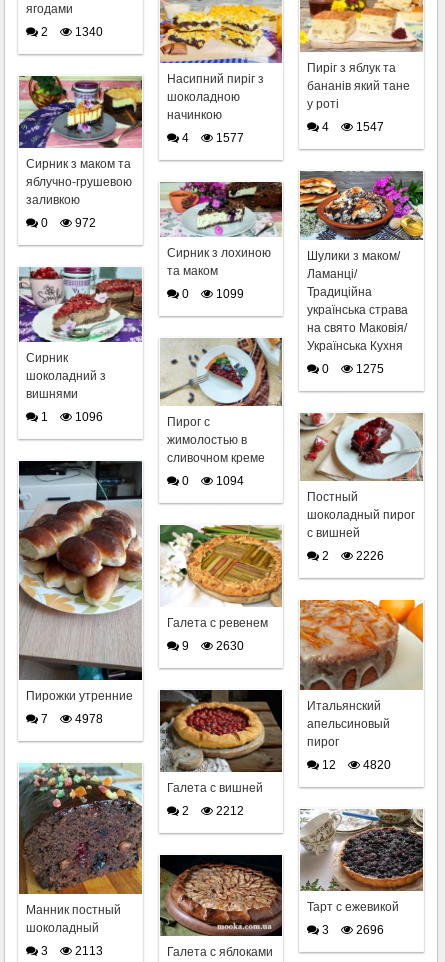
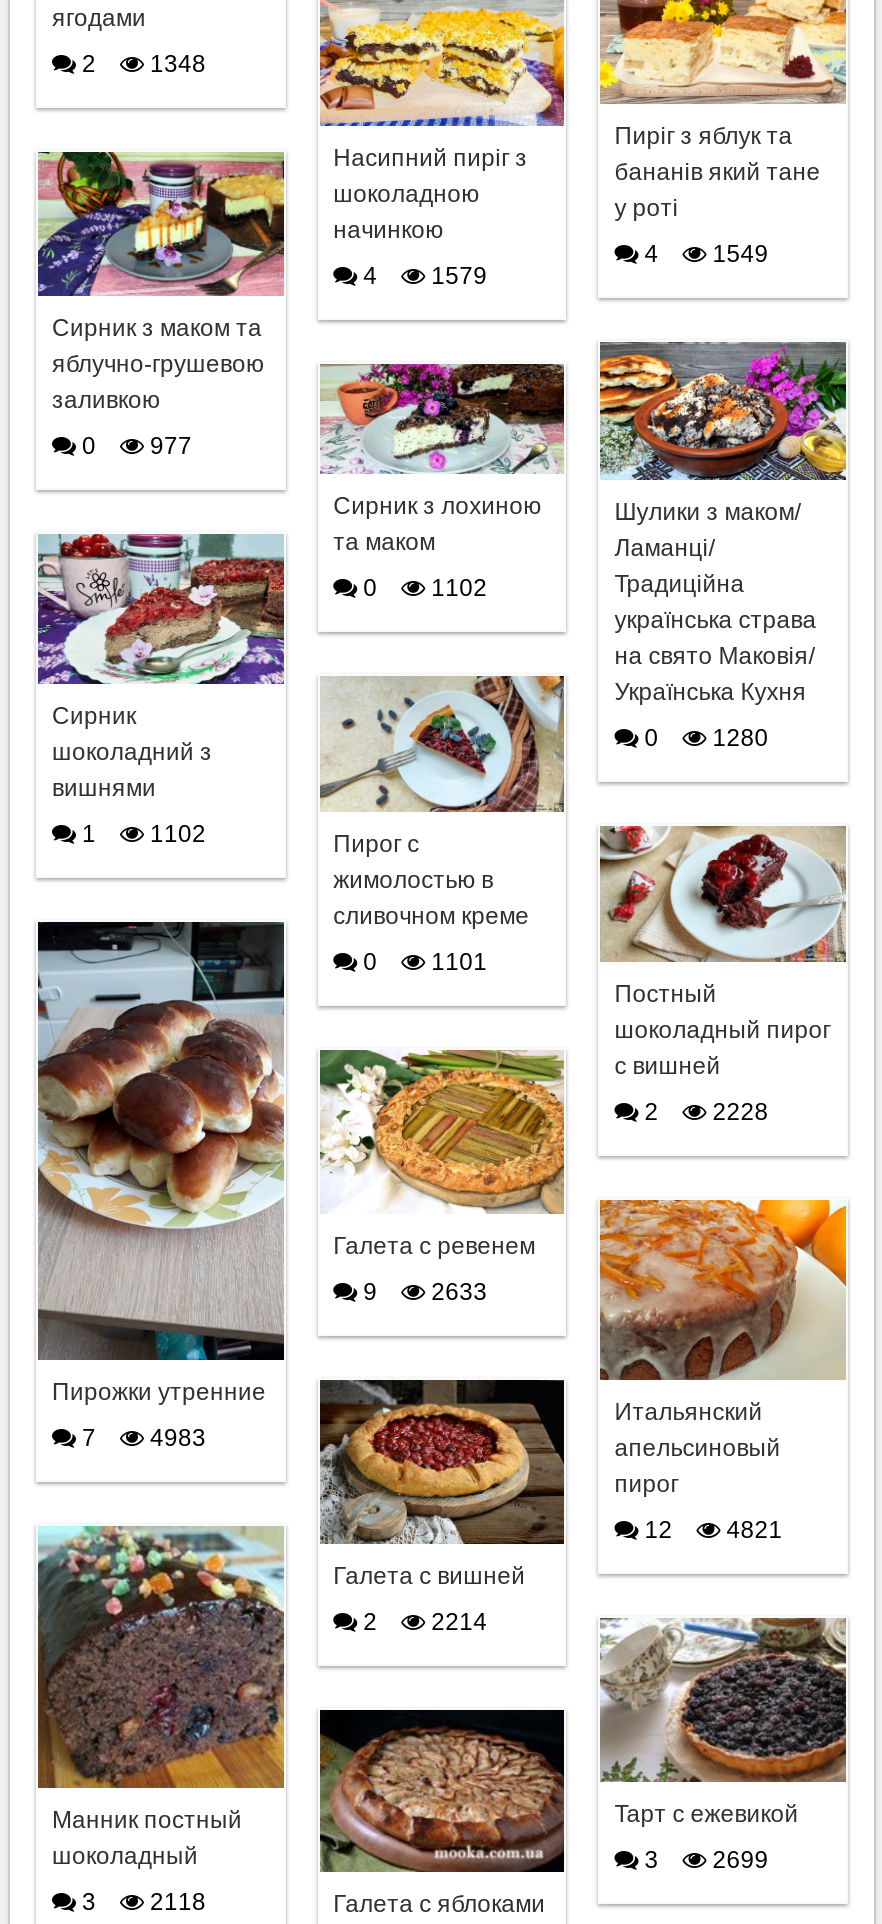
[41,25,103,39] 2 1340 -> [82,51,206,79] 2 1348
[322,120,384,134] 4 1547 -> [645,240,769,268] 4 1549
[182,130,244,144] 4 1577 -> [363,261,487,289] 4 1579
[41,216,96,230] 0 972 -> [82,433,192,461] 0 977
[182,287,244,301] 0 1099 -> [363,573,487,601] 0 1102
[322,362,384,376] 0 1275 -> [645,724,769,752] 0 1280
[41,410,103,424] 1 1096 -> [82,820,206,848] 1 1102
[182,474,244,488] 0 1094 -> [363,949,487,977] 0 1101
[322,549,384,563] 2 2226 -> [645,1099,769,1127] 2 2228
[182,639,244,653] 9 2630 -> [363,1278,487,1306] 9 2633
[41,712,103,726] 7 4978 -> [82,1424,206,1452] 7 4983
[322,758,391,772] 12 4820 -> [645,1517,783,1545] 12 4821
[182,804,244,818] 2 2212 -> [363,1607,487,1635] 2 2214
[322,923,384,937] 3 2696 -> [645,1846,769,1874] 3 2699
[41,944,103,958] 3 2113 -> [82,1888,206,1916] 3 2118

